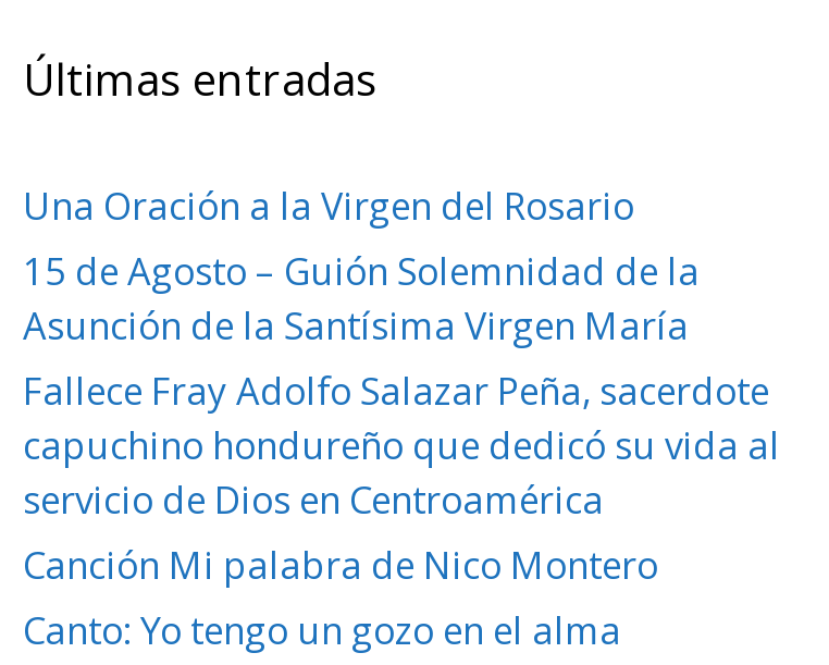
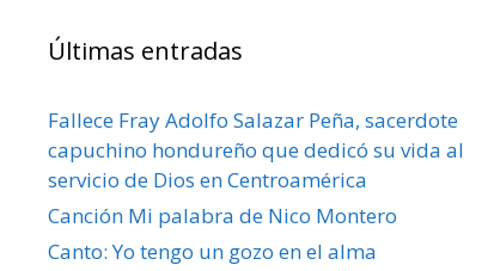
[23,181,700,350] Una Oración a la Virgen del Rosario | 15 de Agosto – Guión Solemnidad de la | Asunción de la Santísima Virgen María -> none

